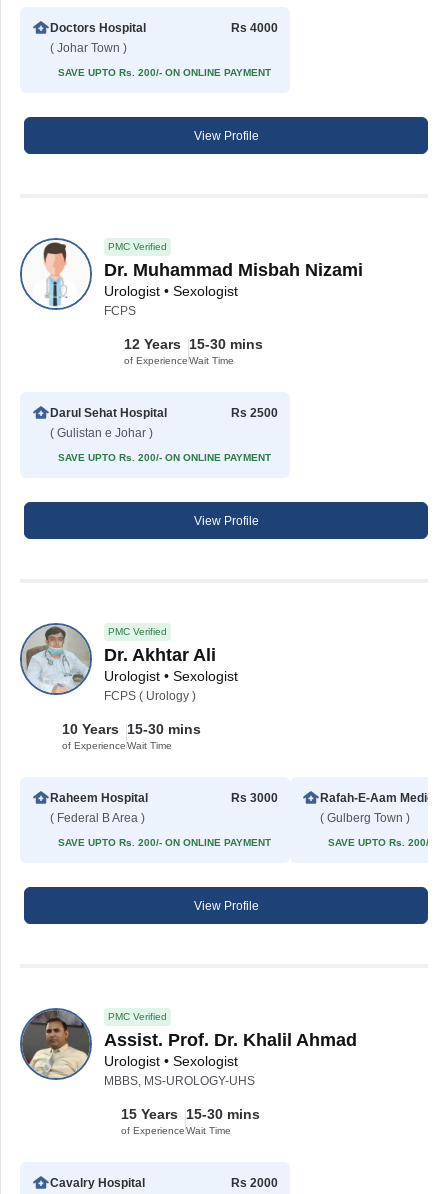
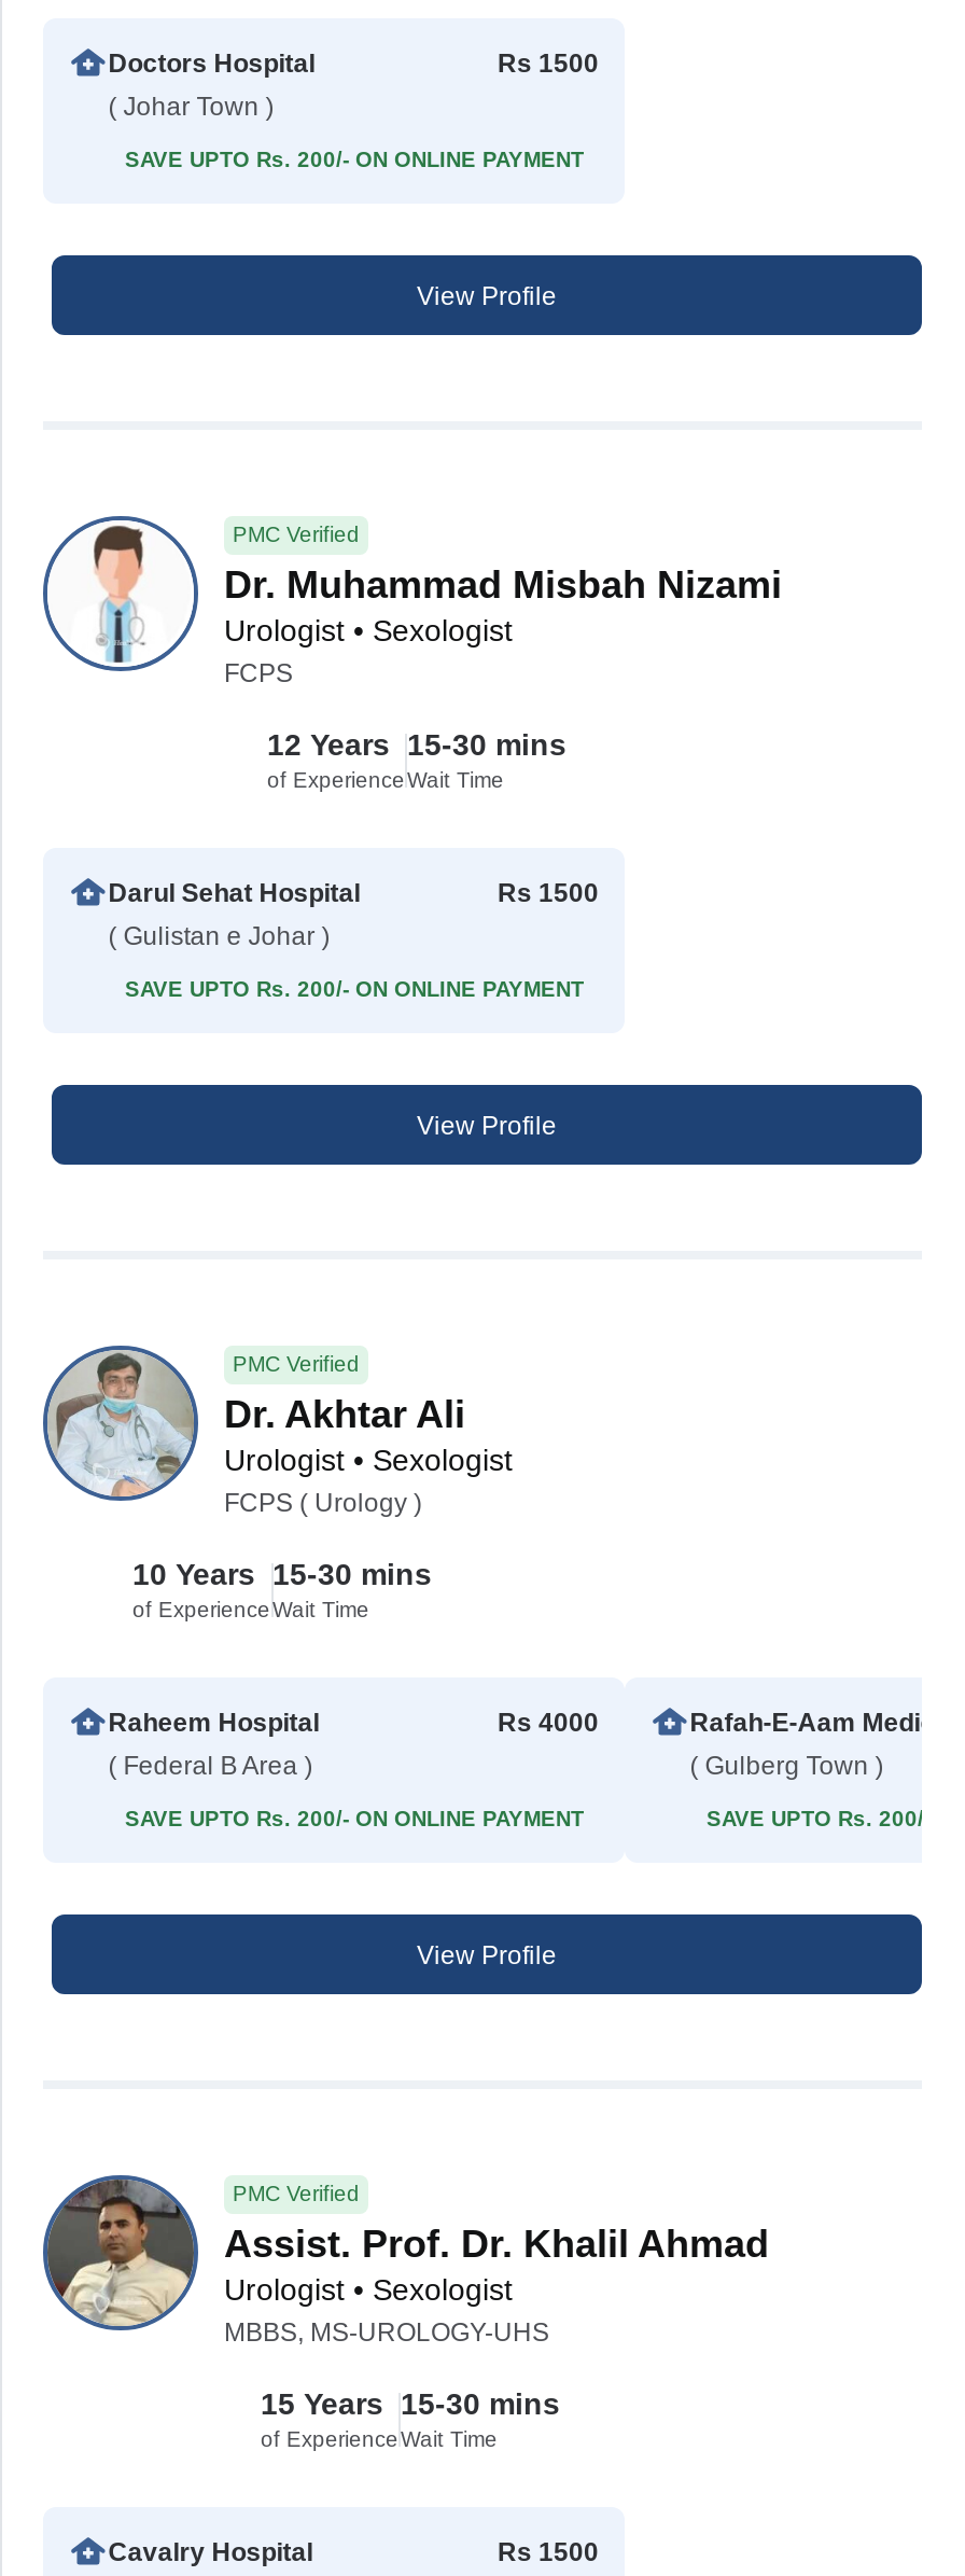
[231,21,278,35] Rs 4000 -> [498,48,599,78] Rs 1500
[231,406,278,420] Rs 2500 -> [498,878,599,908] Rs 1500
[231,791,278,805] Rs 3000 -> [498,1707,599,1738] Rs 4000
[231,1176,278,1190] Rs 2000 -> [498,2537,599,2567] Rs 1500

